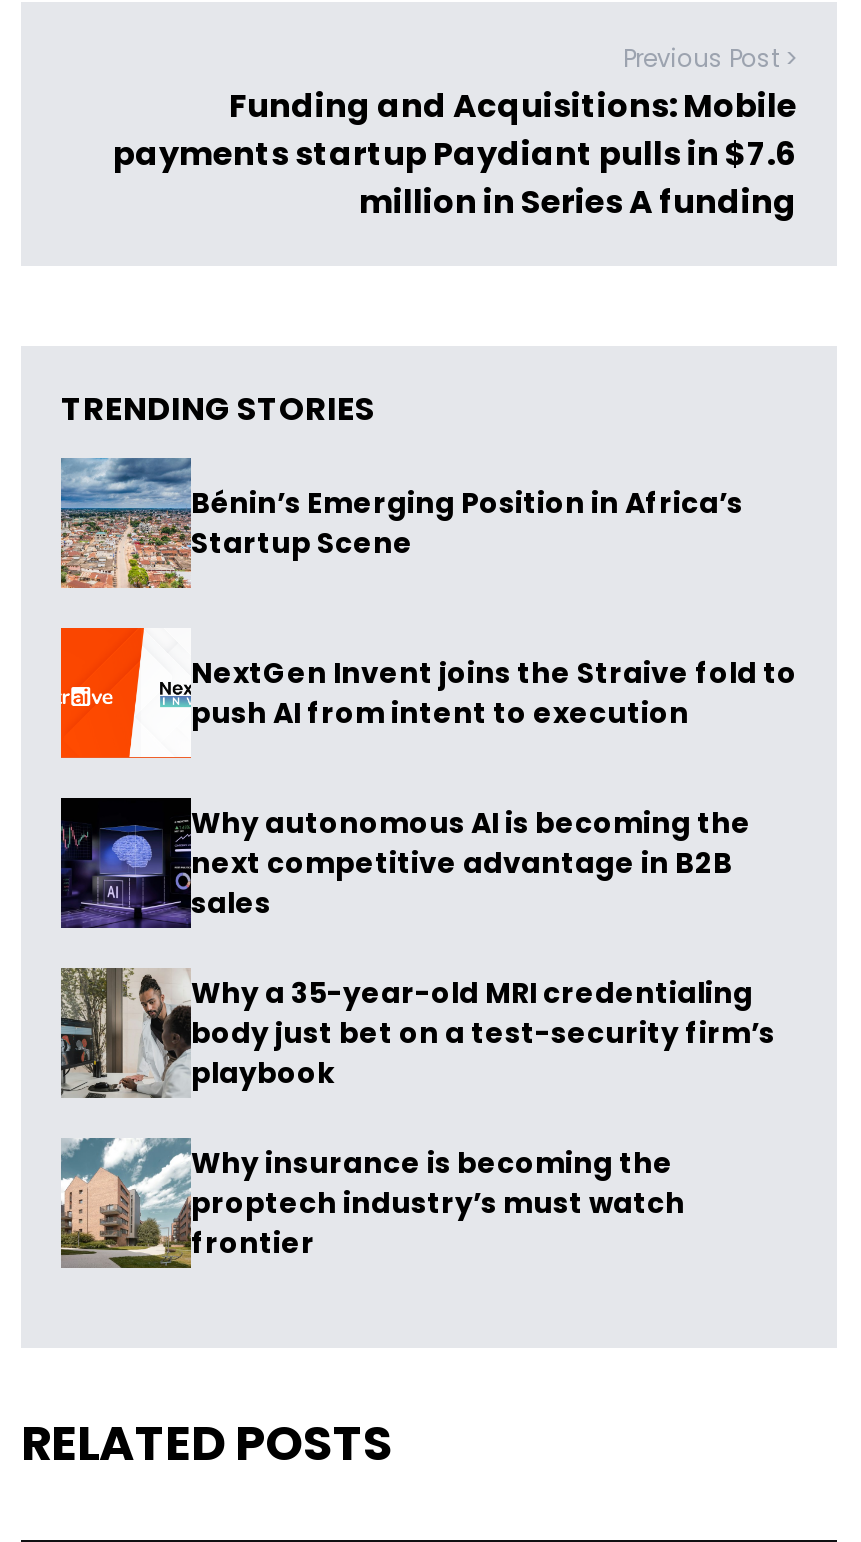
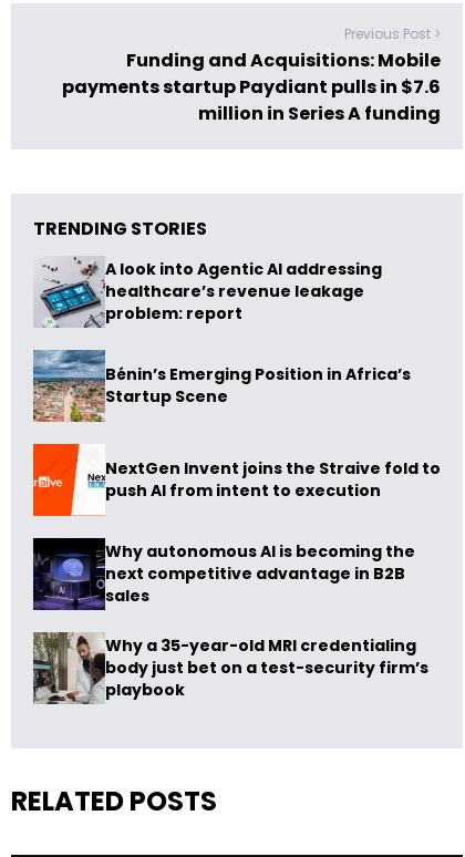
none -> [33,256,382,328] [image] | A look into Agentic AI addressing | healthcare’s revenue leakage | problem: report
moved [57,456,797,1093] -> [31,349,441,701]: [image] | Bénin’s Emerging Position in Africa’s | Startup Scene | ... | body just bet on a test-security firm’s | playbook
[61,1138,685,1268] [image] | Why insurance is becoming the | proptech industry’s must watch | frontier -> none

